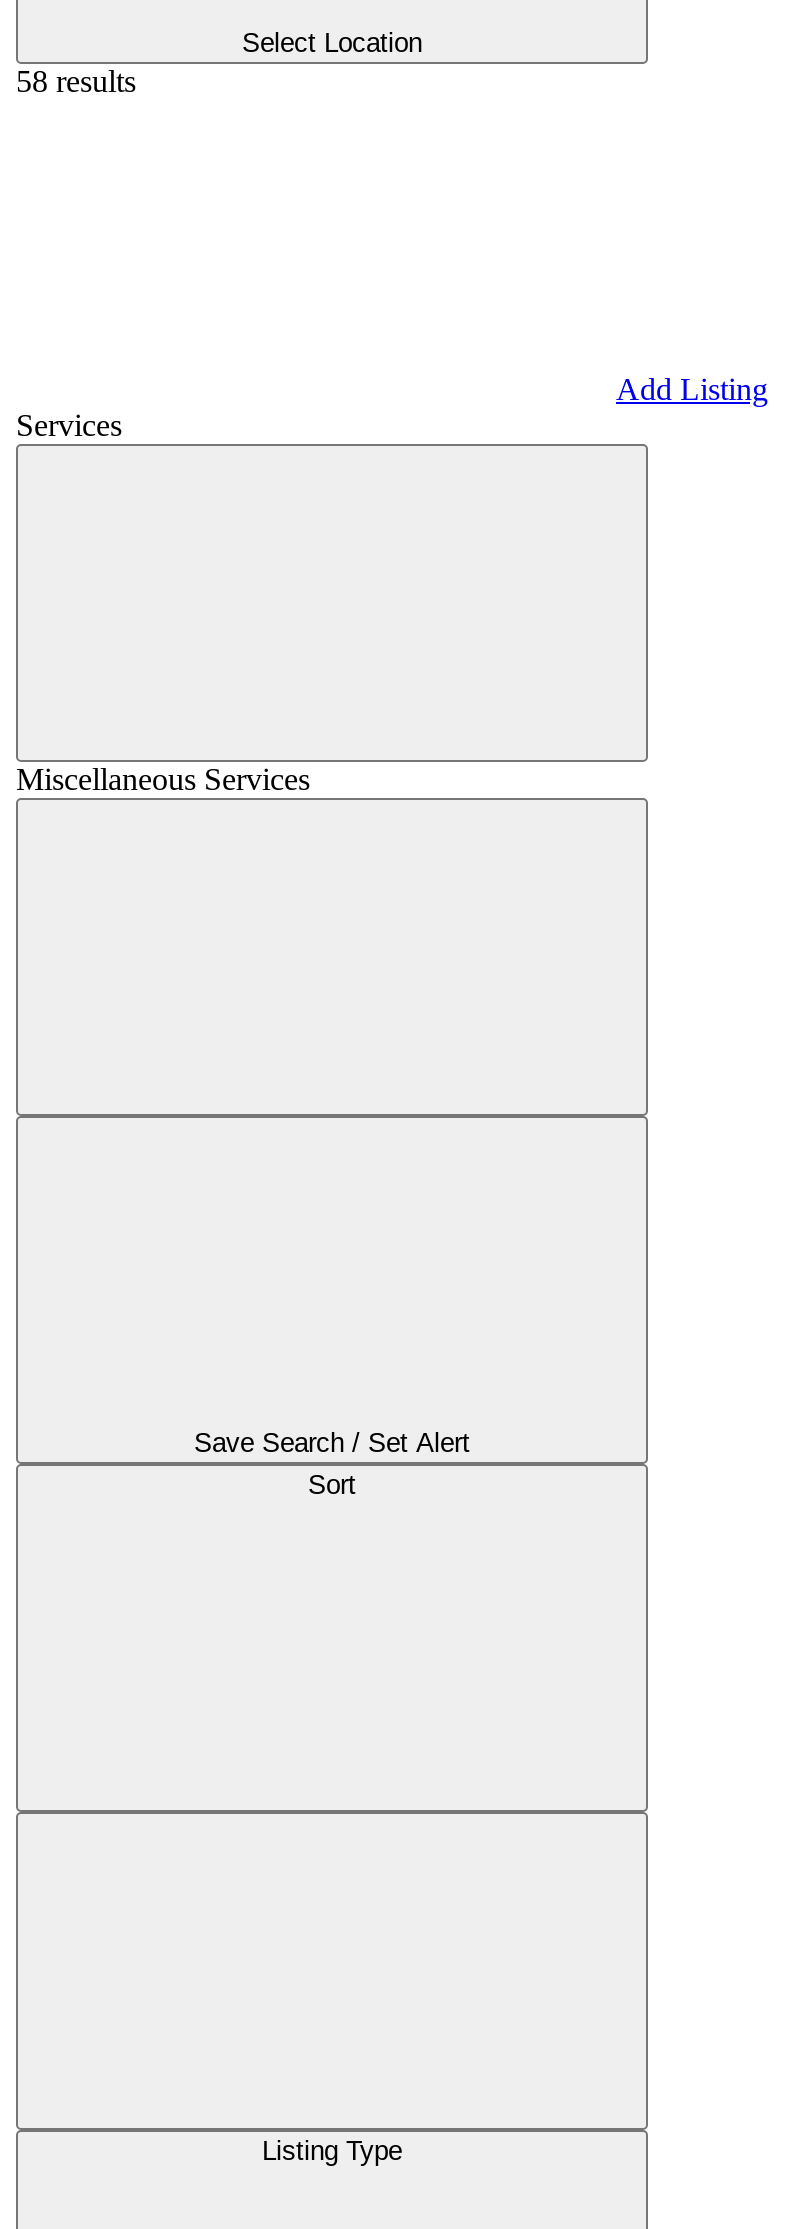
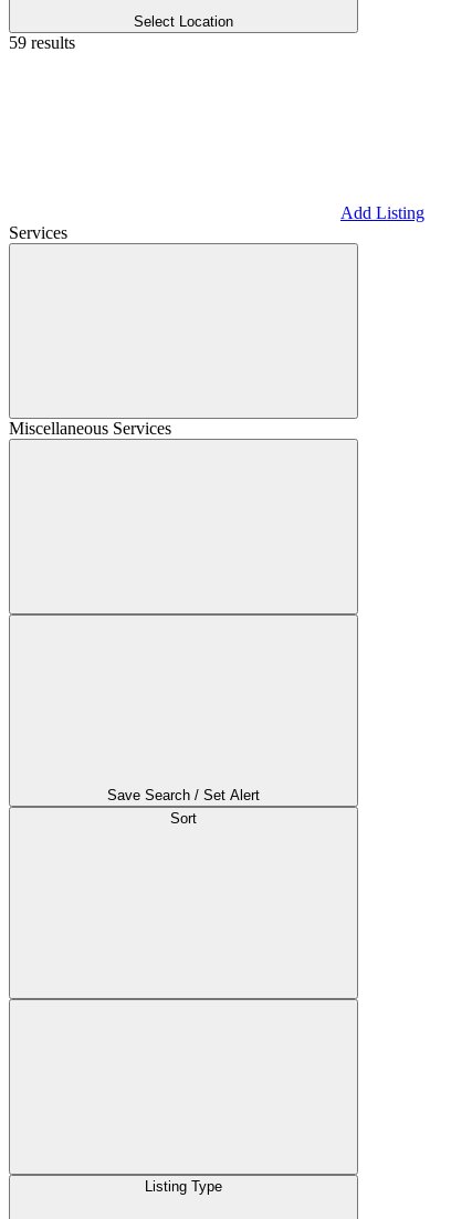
[16,64,136,98] 58 results -> [9,33,75,52] 59 results

